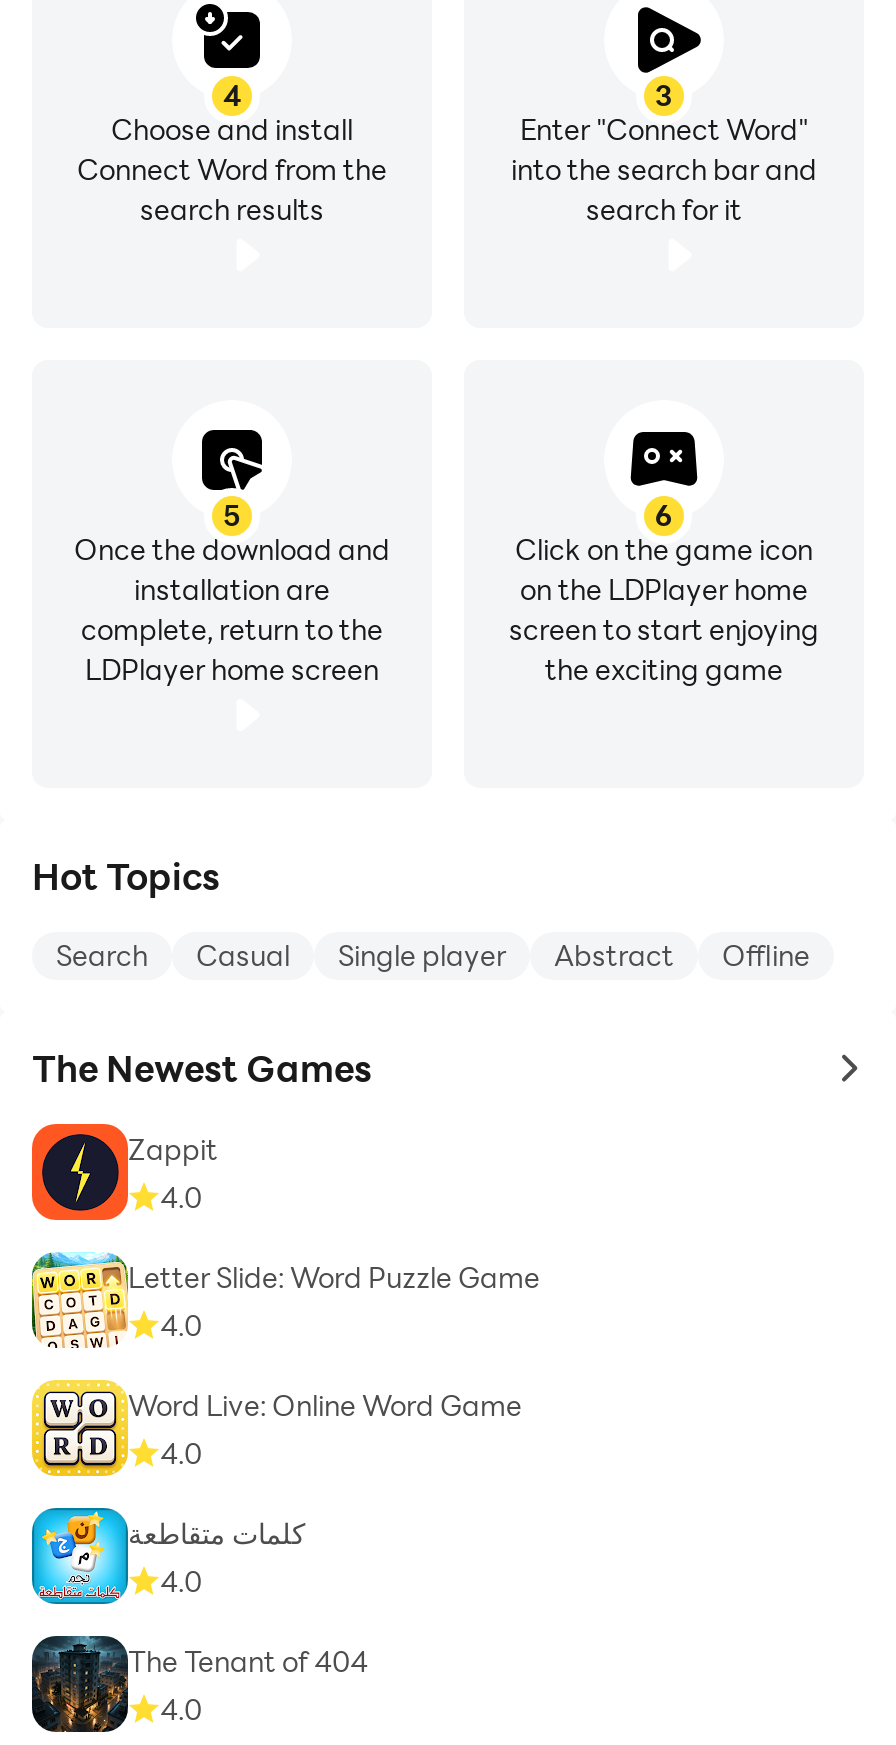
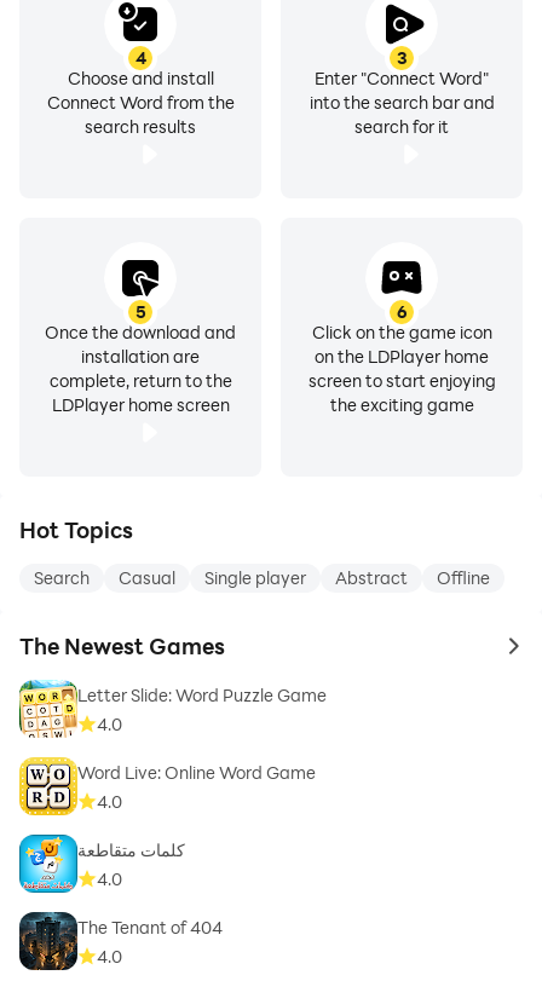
[30,1122,218,1222] [image] | Zappit | 4.0 -> none

